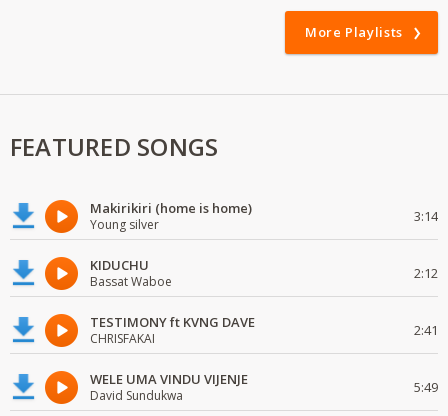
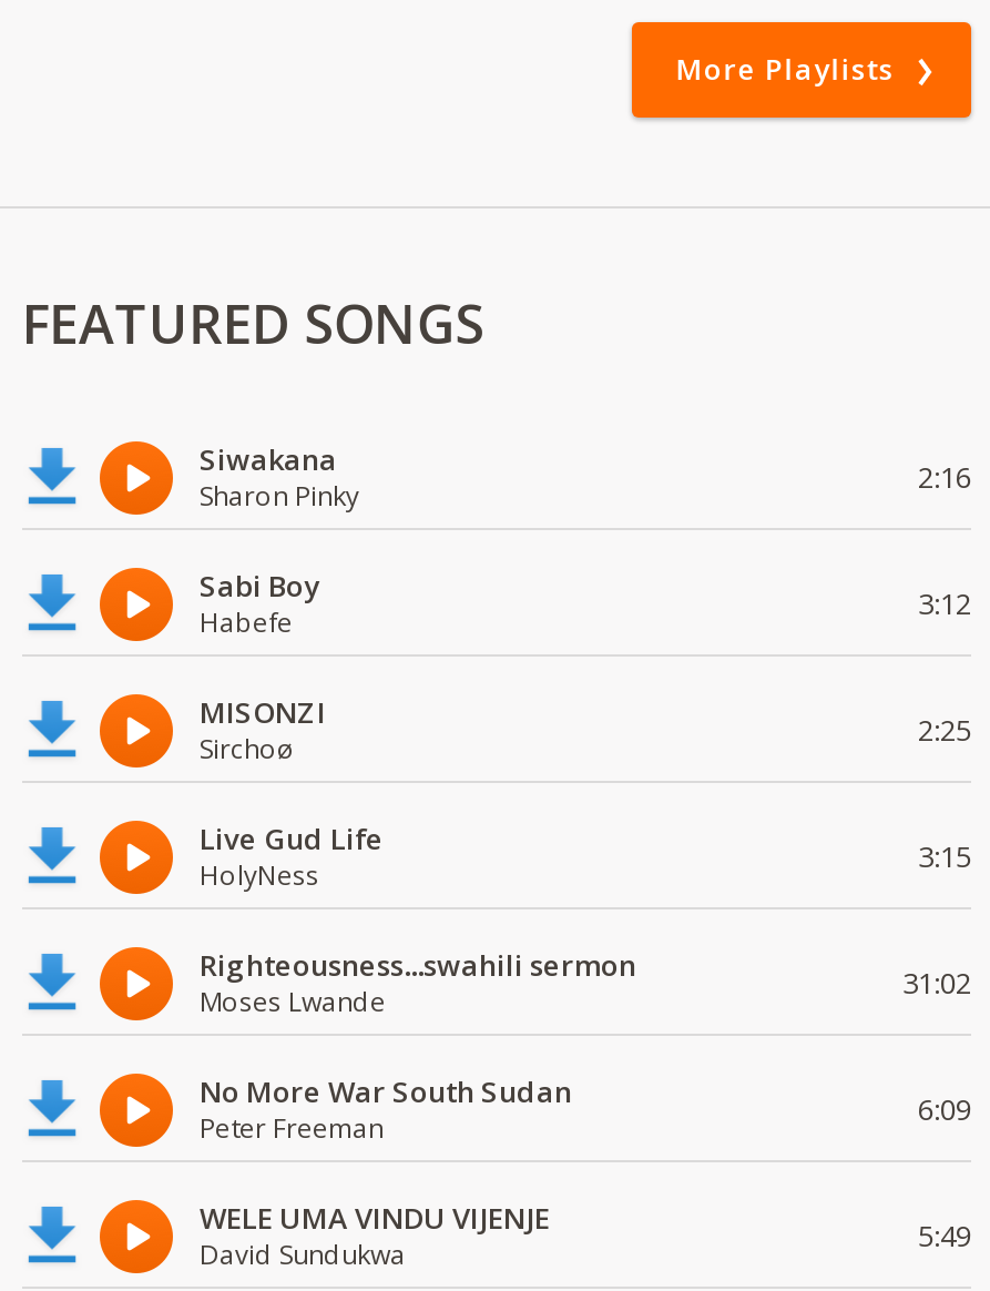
[90,199,438,347] Makirikiri (home is home) | Young silver | 3:14 | KIDUCHU | Bassat Waboe | 2:12 | TESTIMONY ft KVNG DAVE | CHRISFAKAI | 2:41 -> [200,439,971,1147] Siwakana | Sharon Pinky | 2:16 | Sabi Boy | Habefe | 3:12 | MISONZI | Sirchoø | 2:25 | Live Gud Life | HolyNess | 3:15 | Righteousness...swahili sermon | Moses Lwande | 31:02 | No More War South Sudan | Peter Freeman | 6:09

